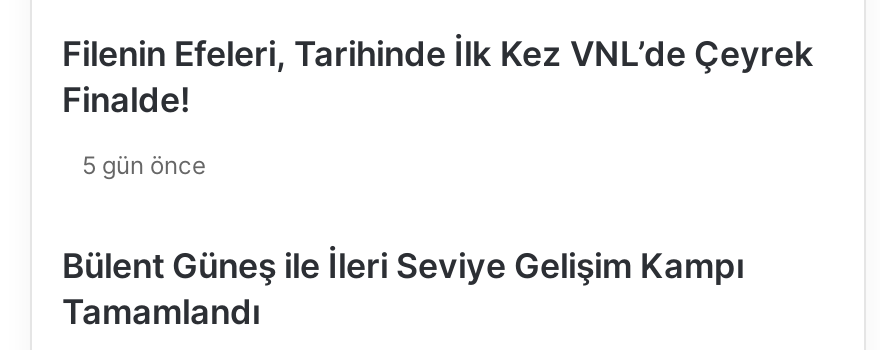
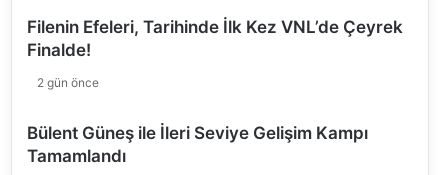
[82,150,206,180] 5 gün önce -> [37,75,99,90] 2 gün önce

